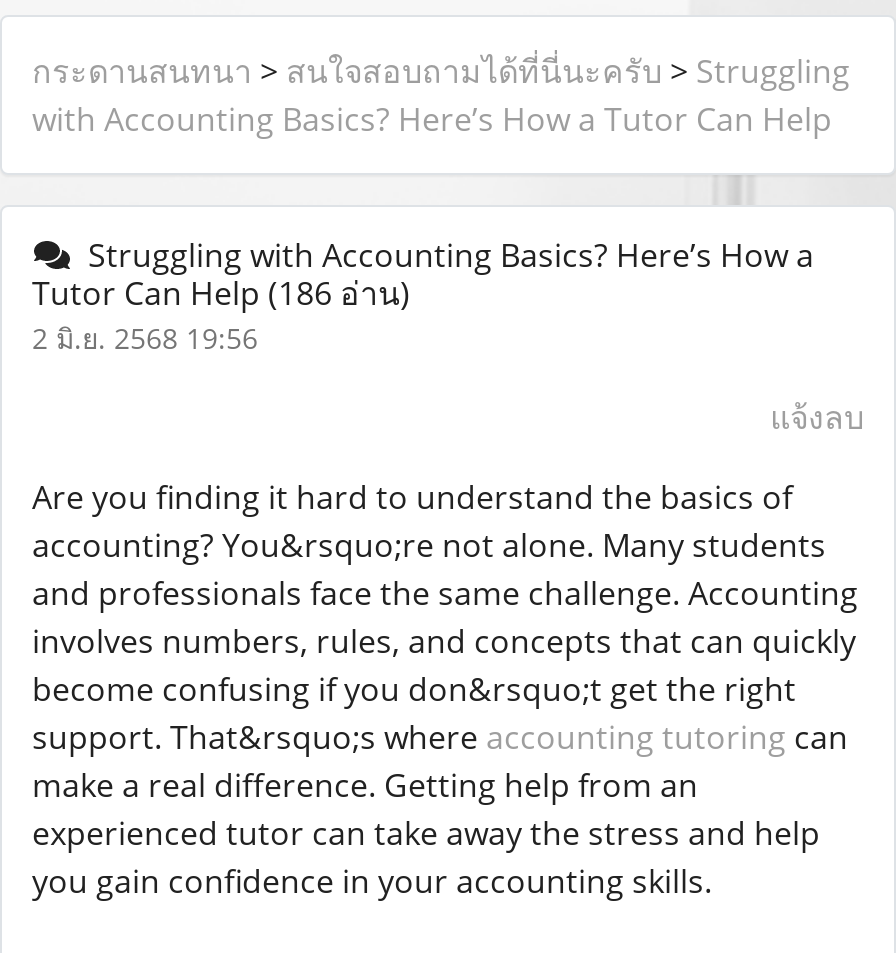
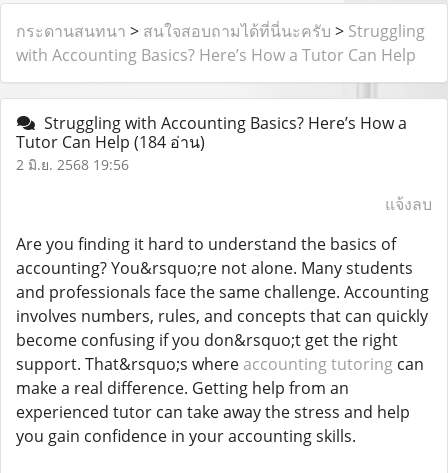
[32,271,410,315] Tutor Can Help (186 อ่าน) -> [16,131,205,153] Tutor Can Help (184 อ่าน)

